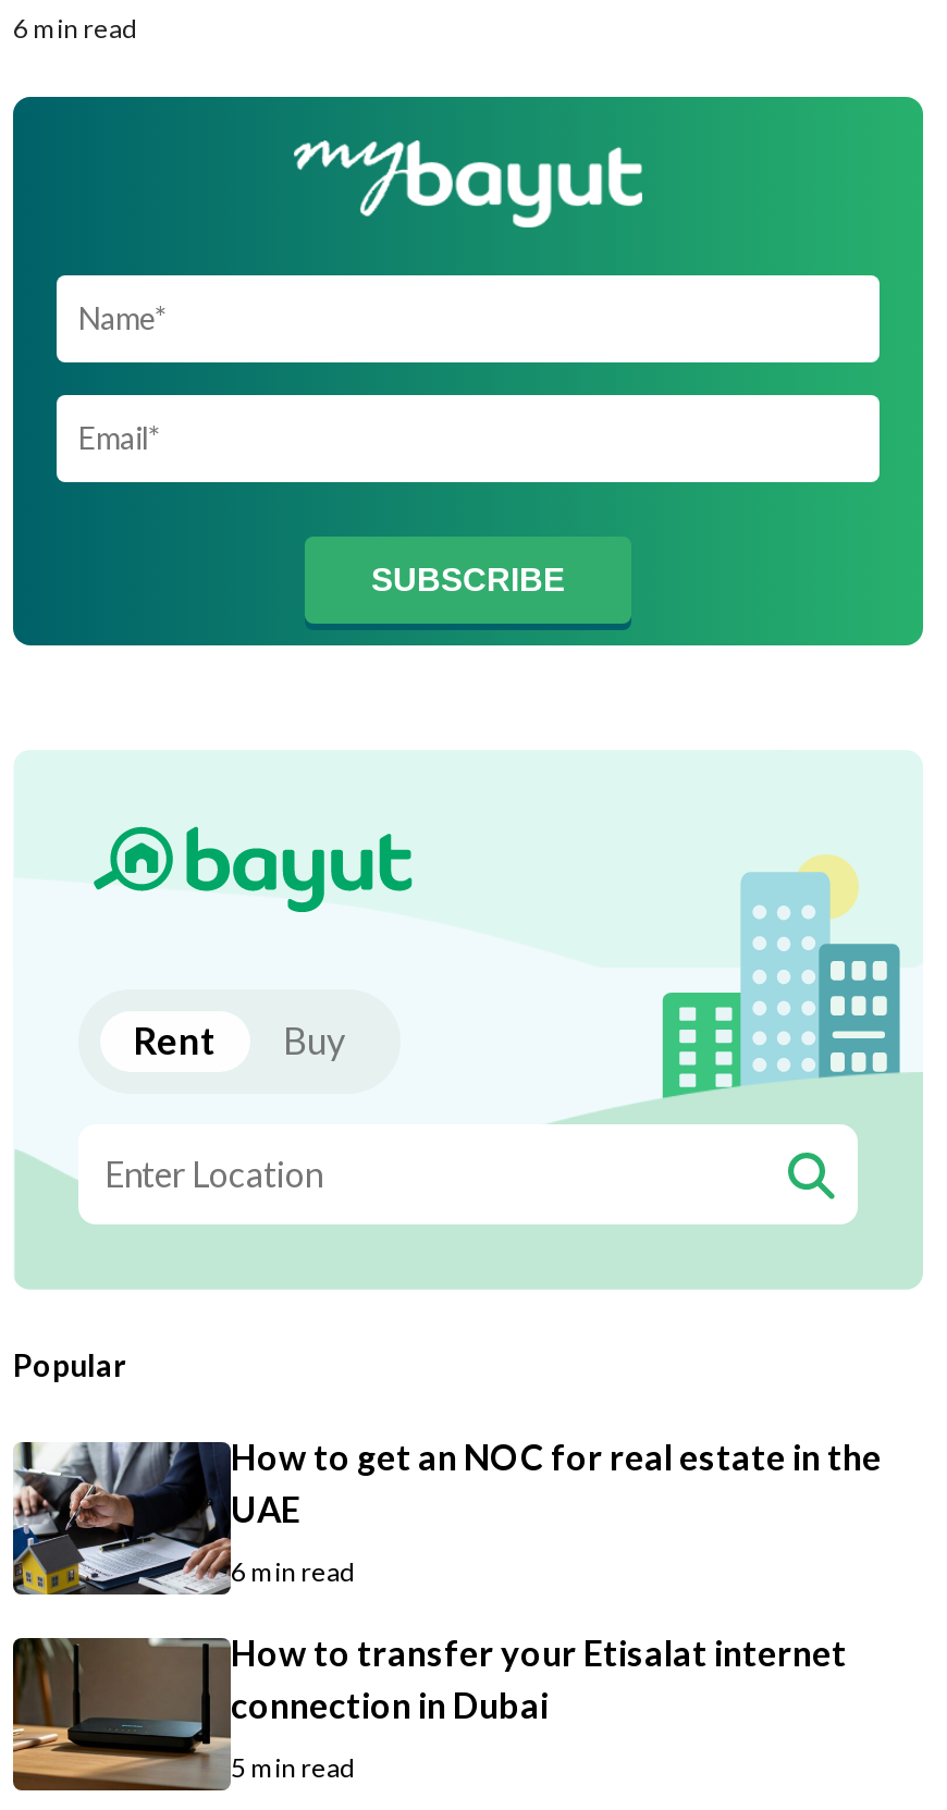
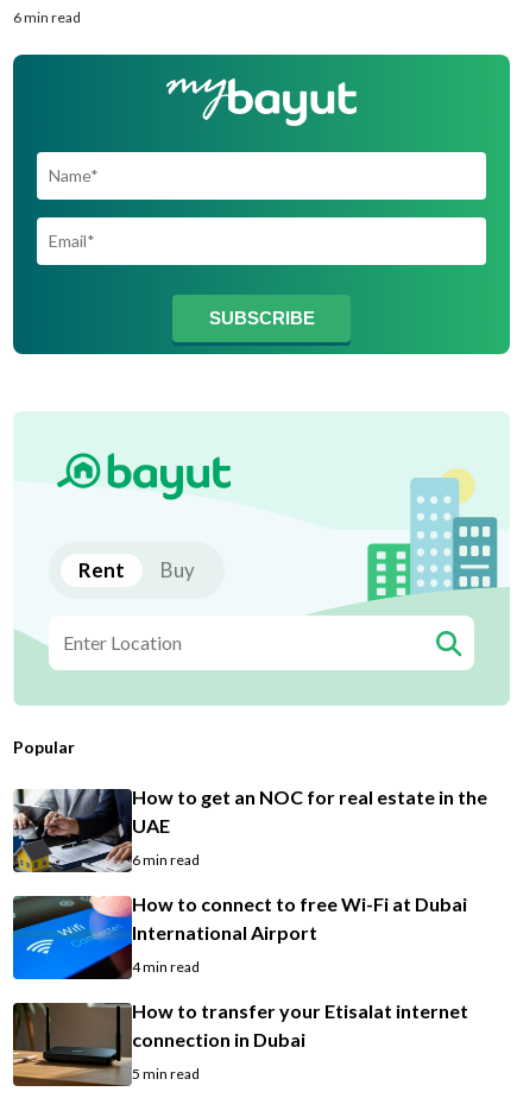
none -> [12,892,467,980] [image] | How to connect to free Wi-Fi at Dubai | International Airport | 4 min read

